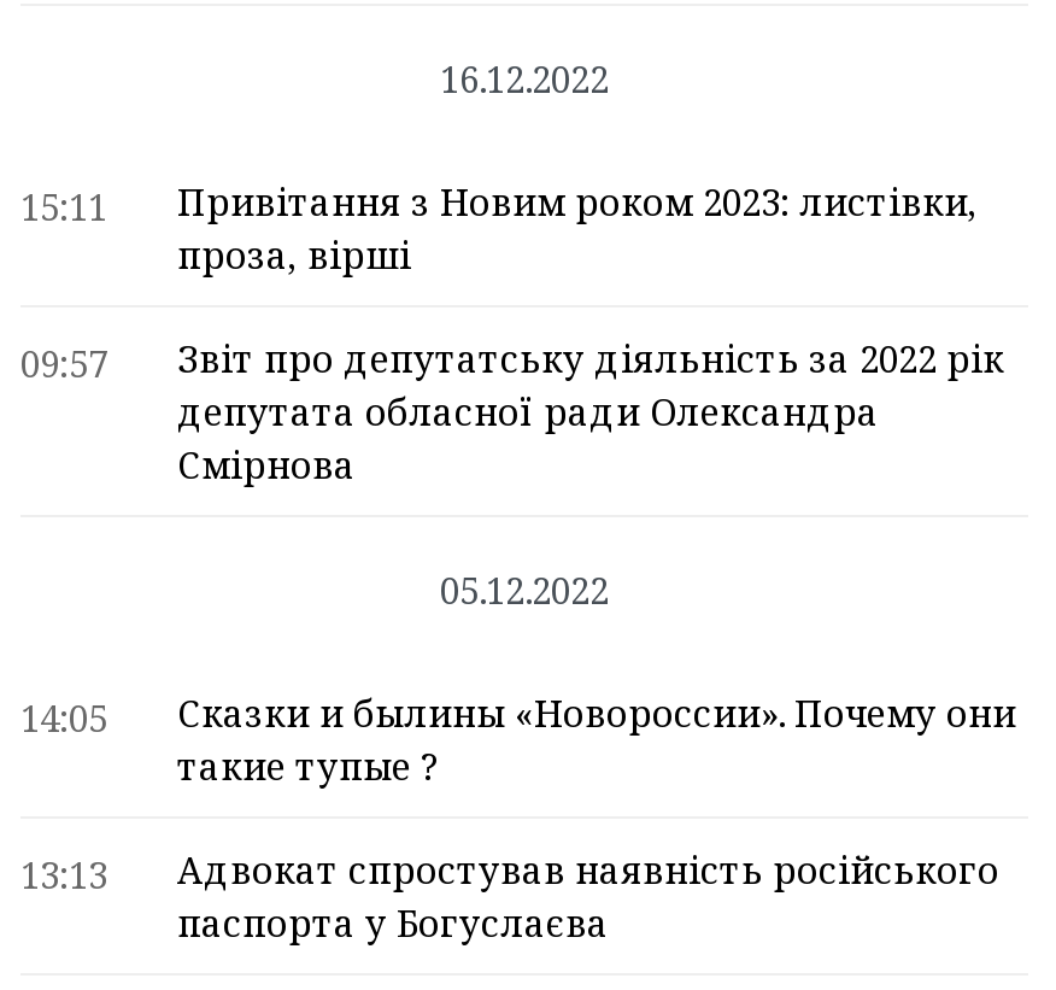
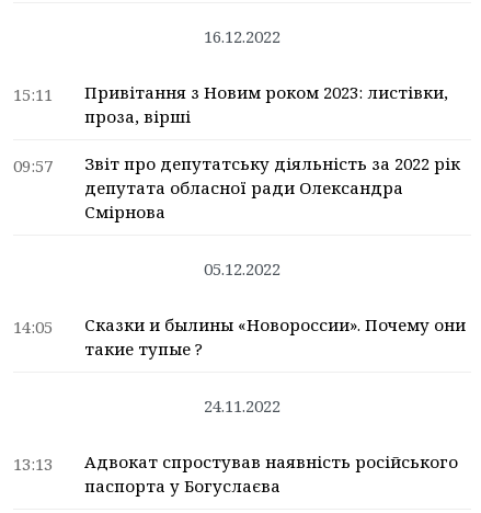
none -> [204,395,280,417] 24.11.2022

